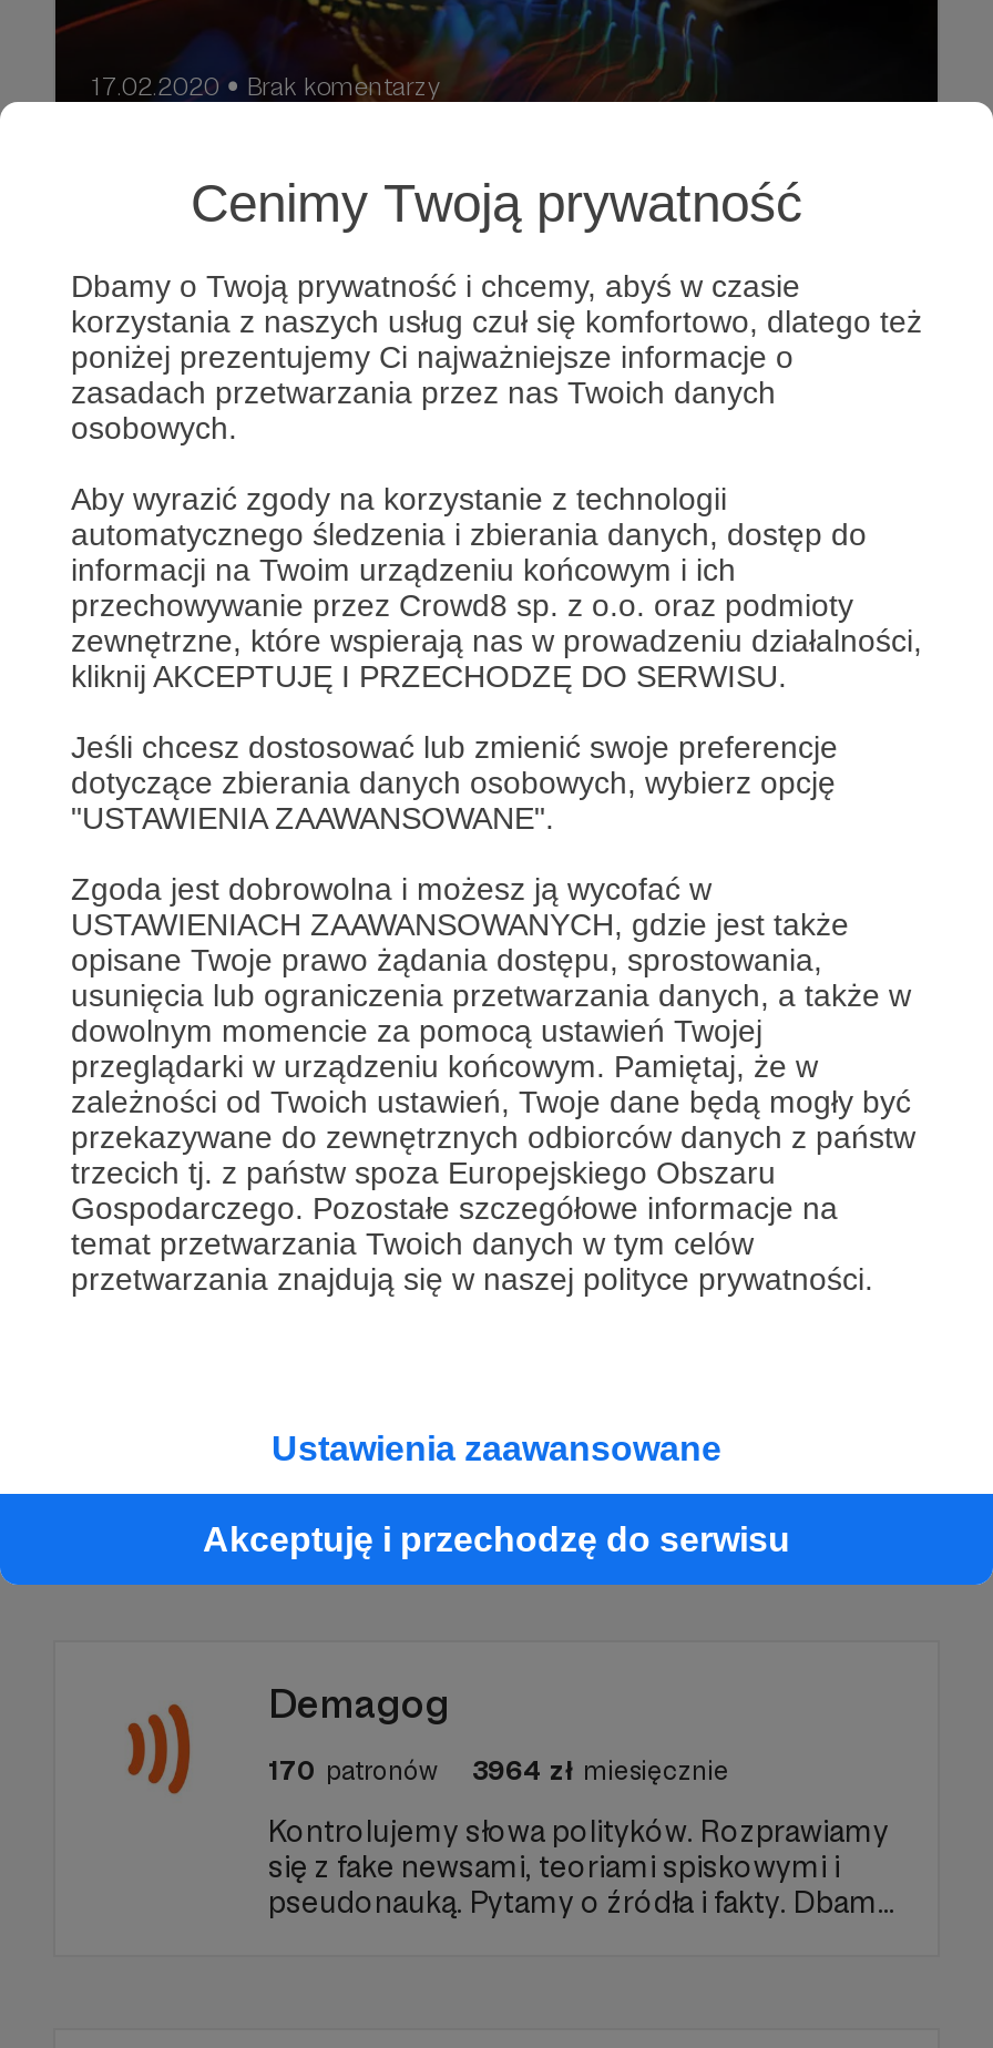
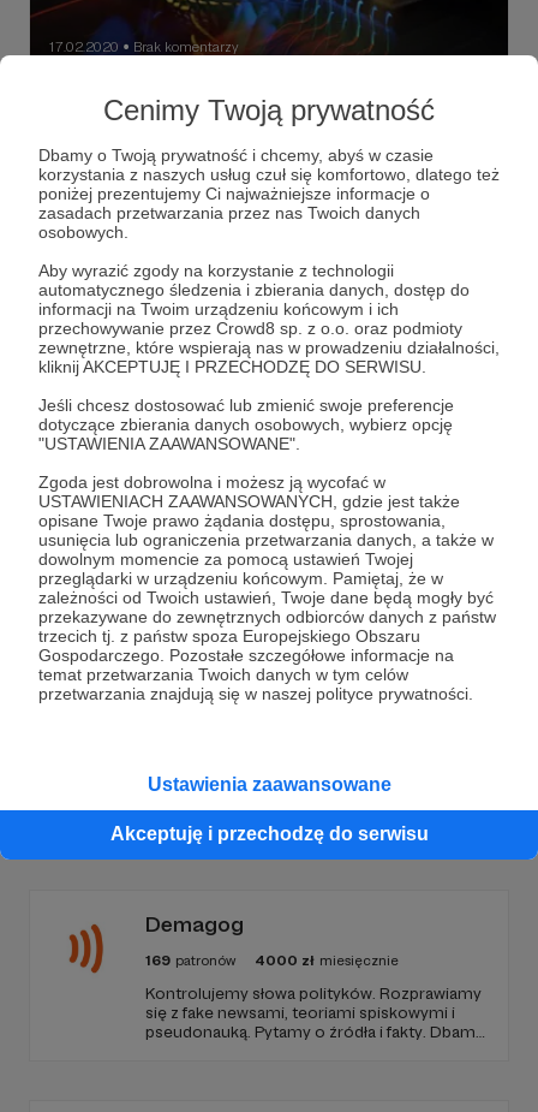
[268,1755,437,1786] 170 patronów -> [145,952,235,969] 169 patronów
[472,1755,729,1786] 3964 zł miesięcznie -> [255,952,399,969] 4000 zł miesięcznie

